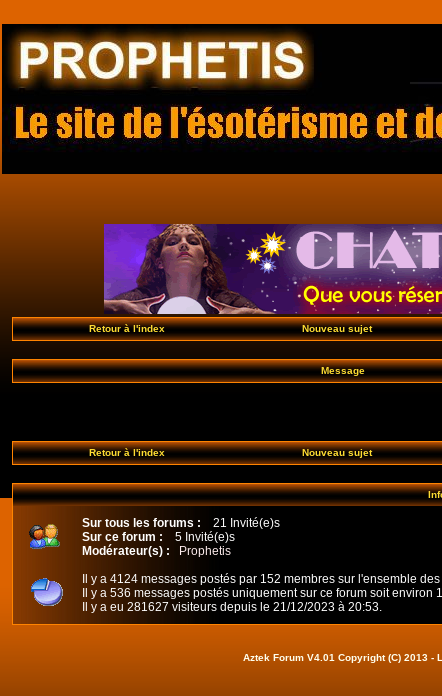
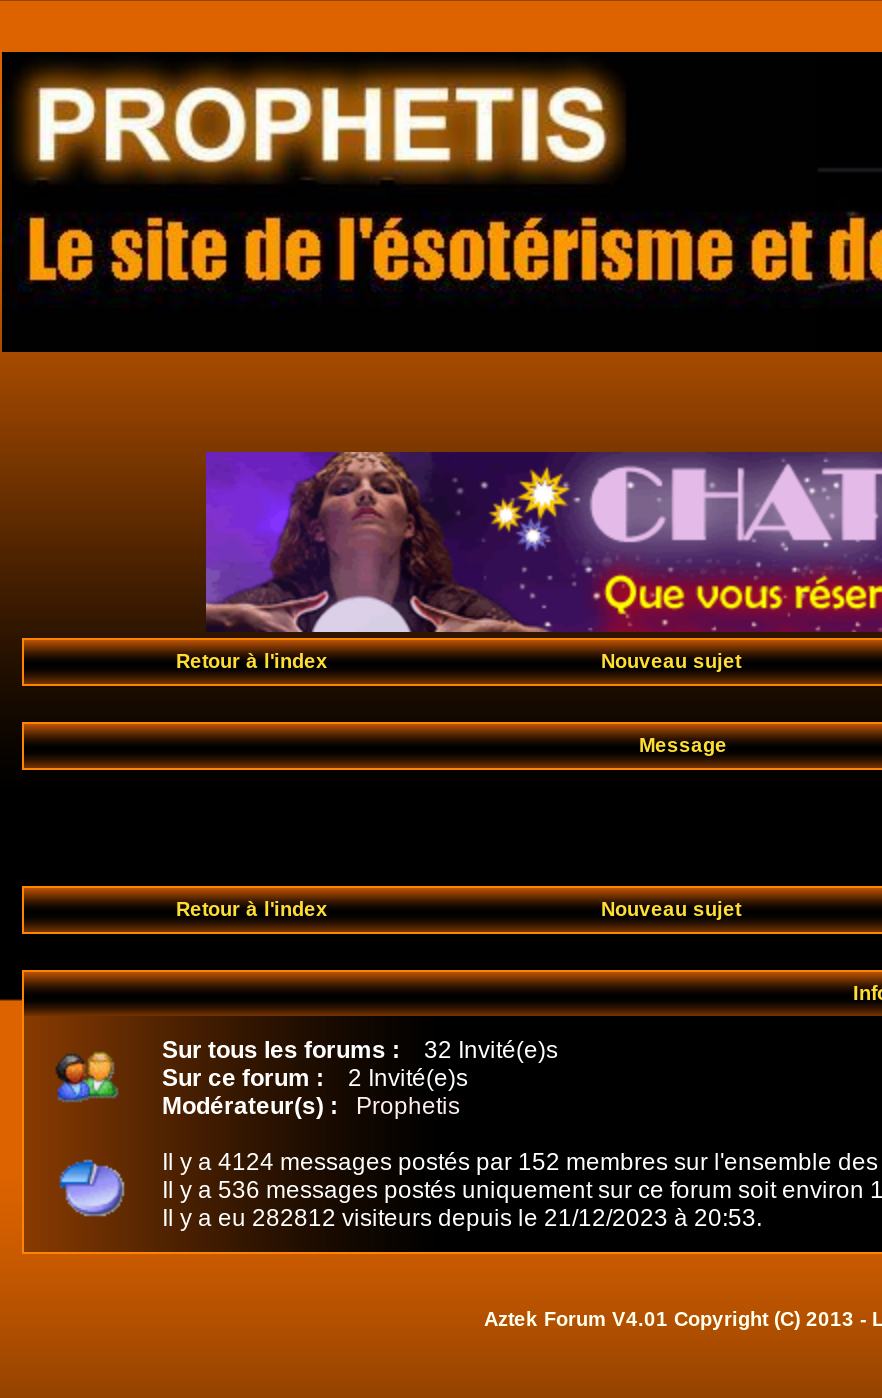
[82,516,283,530] Sur tous les forums : 21 Invité(e)s -> [162,1036,564,1064] Sur tous les forums : 32 Invité(e)s
[82,530,238,544] Sur ce forum : 5 Invité(e)s -> [162,1064,474,1092] Sur ce forum : 2 Invité(e)s
[82,600,382,614] Il y a eu 281627 visiteurs depuis le 21/12/2023 à 20:53. -> [162,1204,762,1232] Il y a eu 282812 visiteurs depuis le 21/12/2023 à 20:53.

